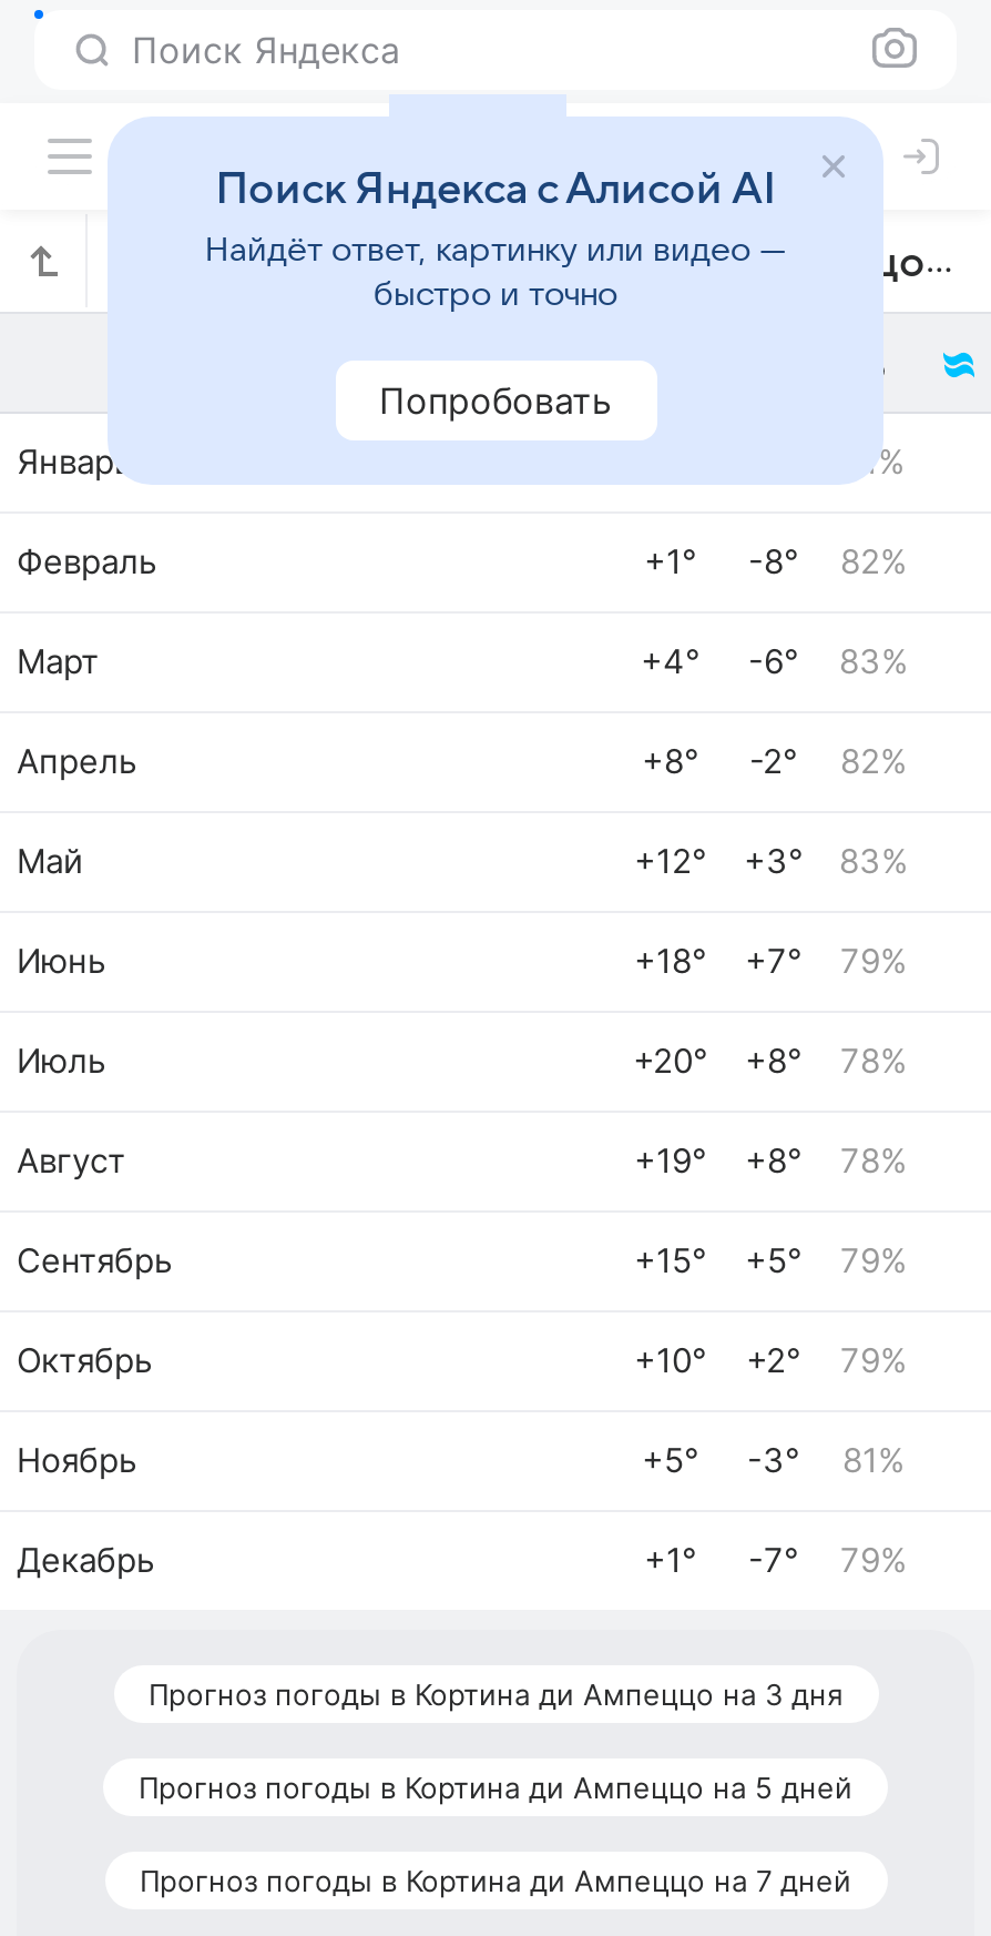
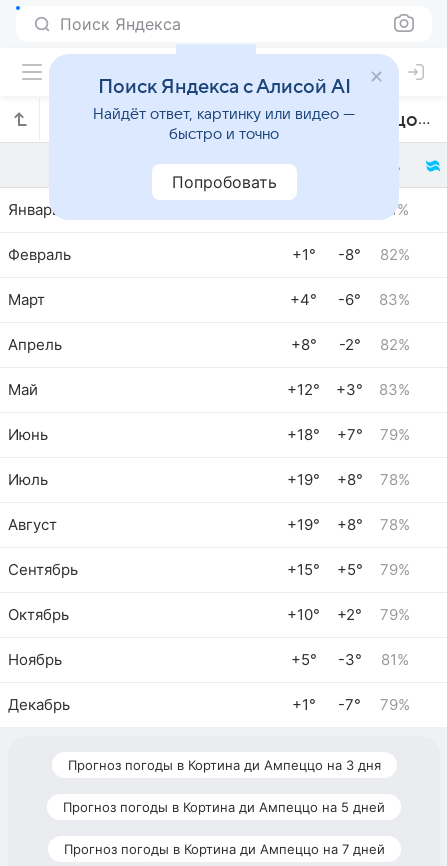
[633,1040,907,1082] +20° +8° 78% -> [287,470,409,489] +19° +8° 78%

